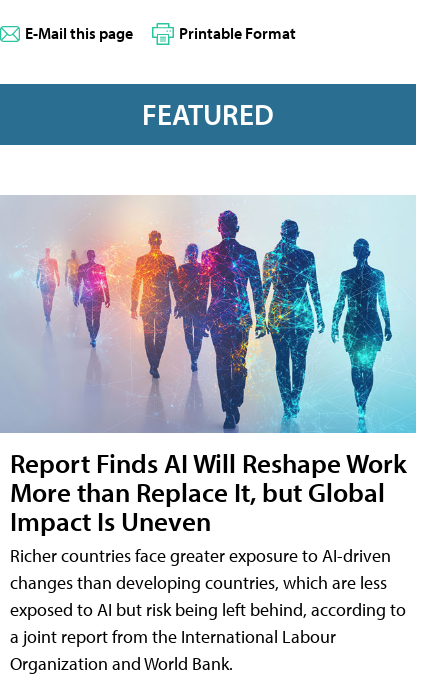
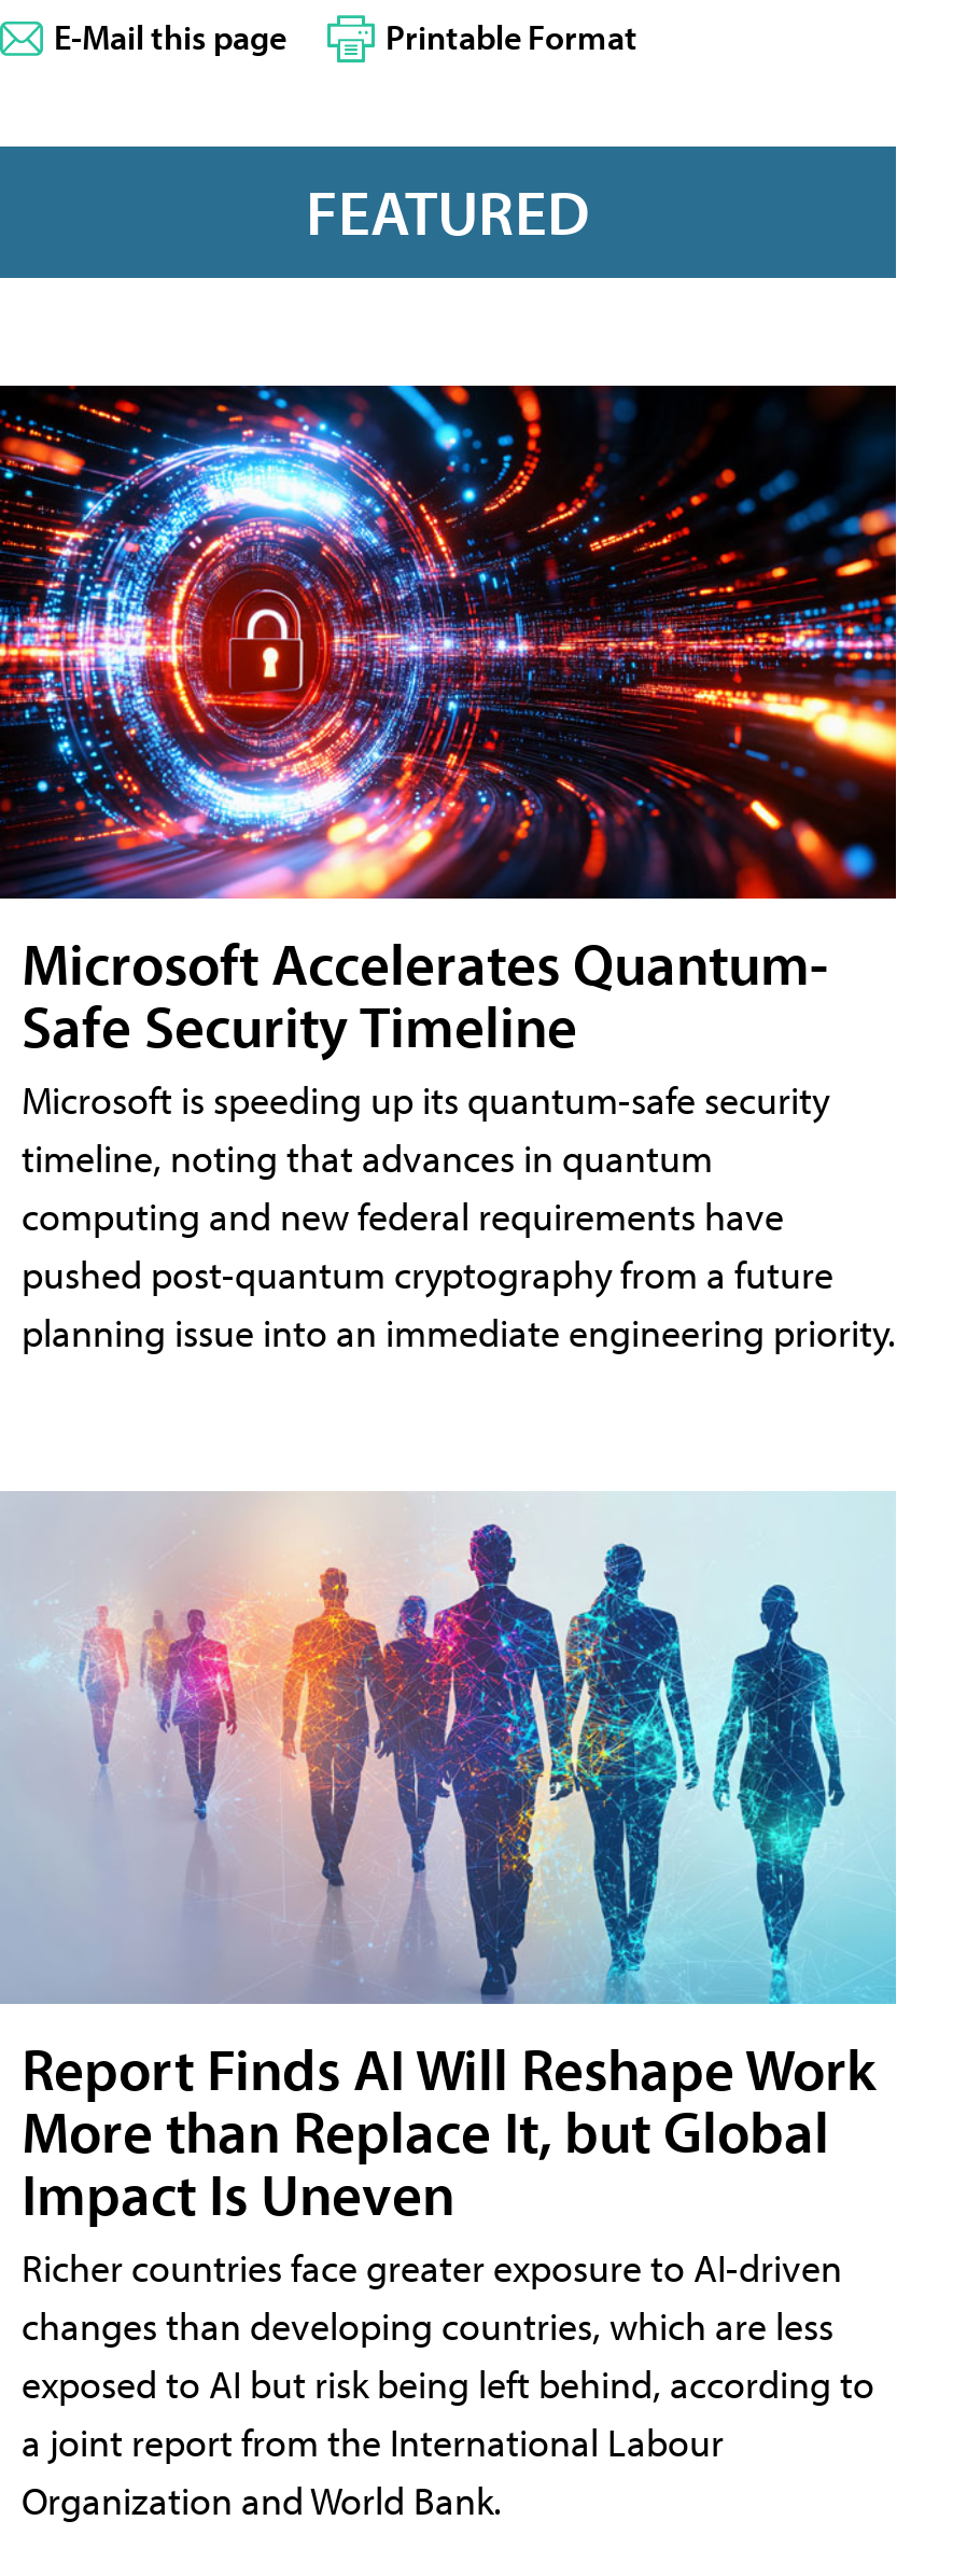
none -> [6,384,898,1357] [image] | Microsoft Accelerates Quantum- | Safe Security Timeline | Microsoft is speeding up its quantum-safe security | timeline, noting that advances in quantum | computing and new federal requirements have | pushed post-quantum cryptography from a future | planning issue into an immediate engineering priority.

